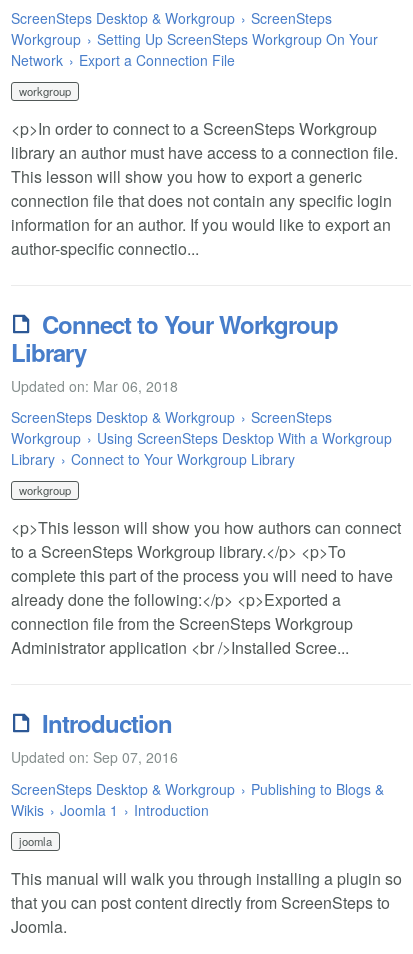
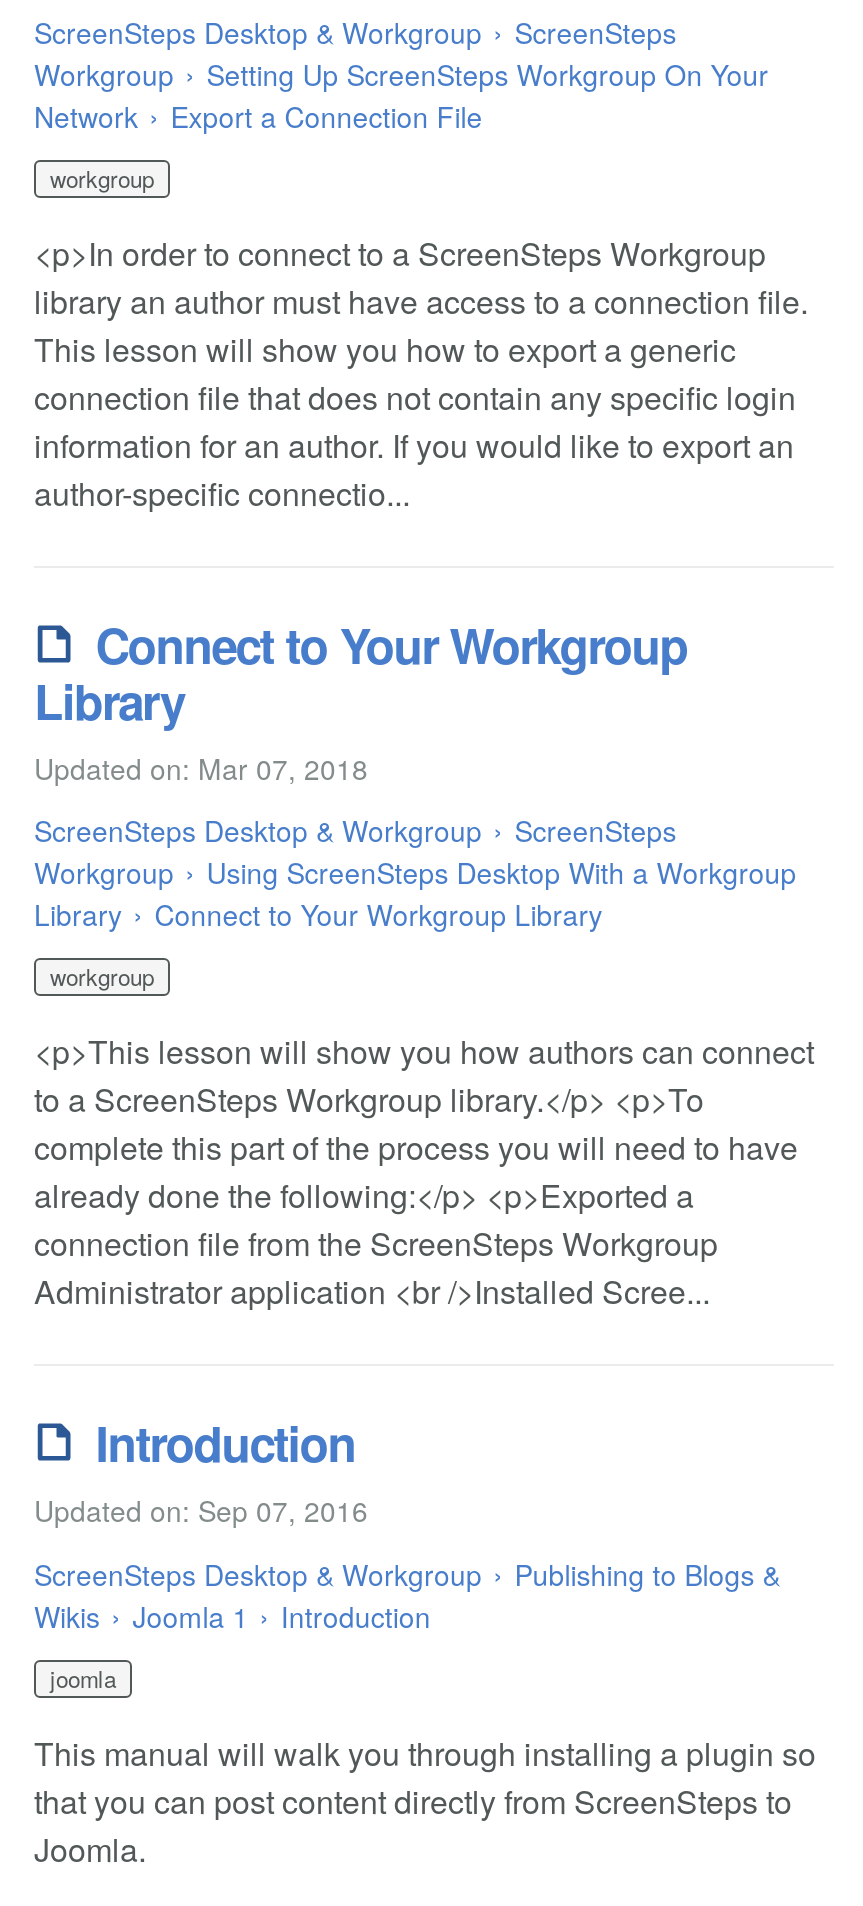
[11,376,178,396] Updated on: Mar 06, 2018 -> [34,747,368,787] Updated on: Mar 07, 2018

